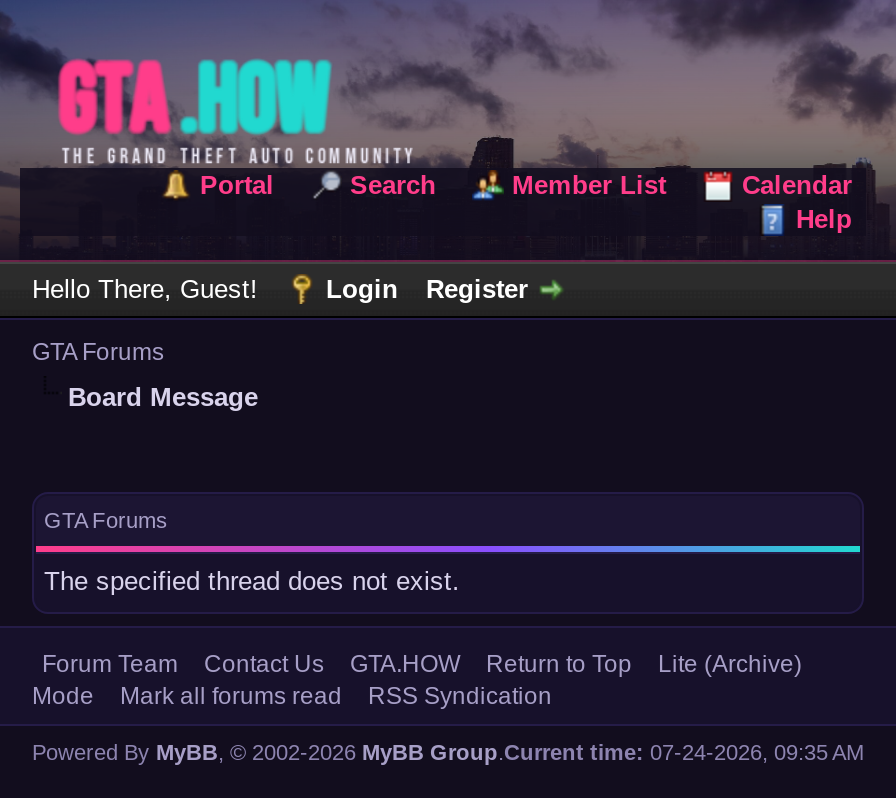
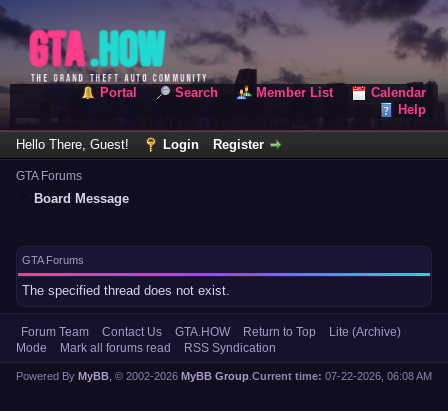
[504,739,864,763] Current time: 07-24-2026, 09:35 AM -> [252,370,432,382] Current time: 07-22-2026, 06:08 AM

